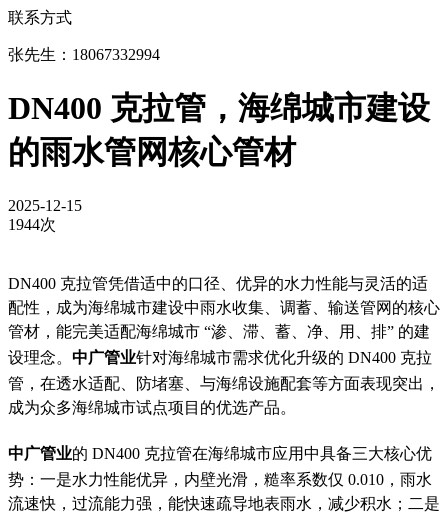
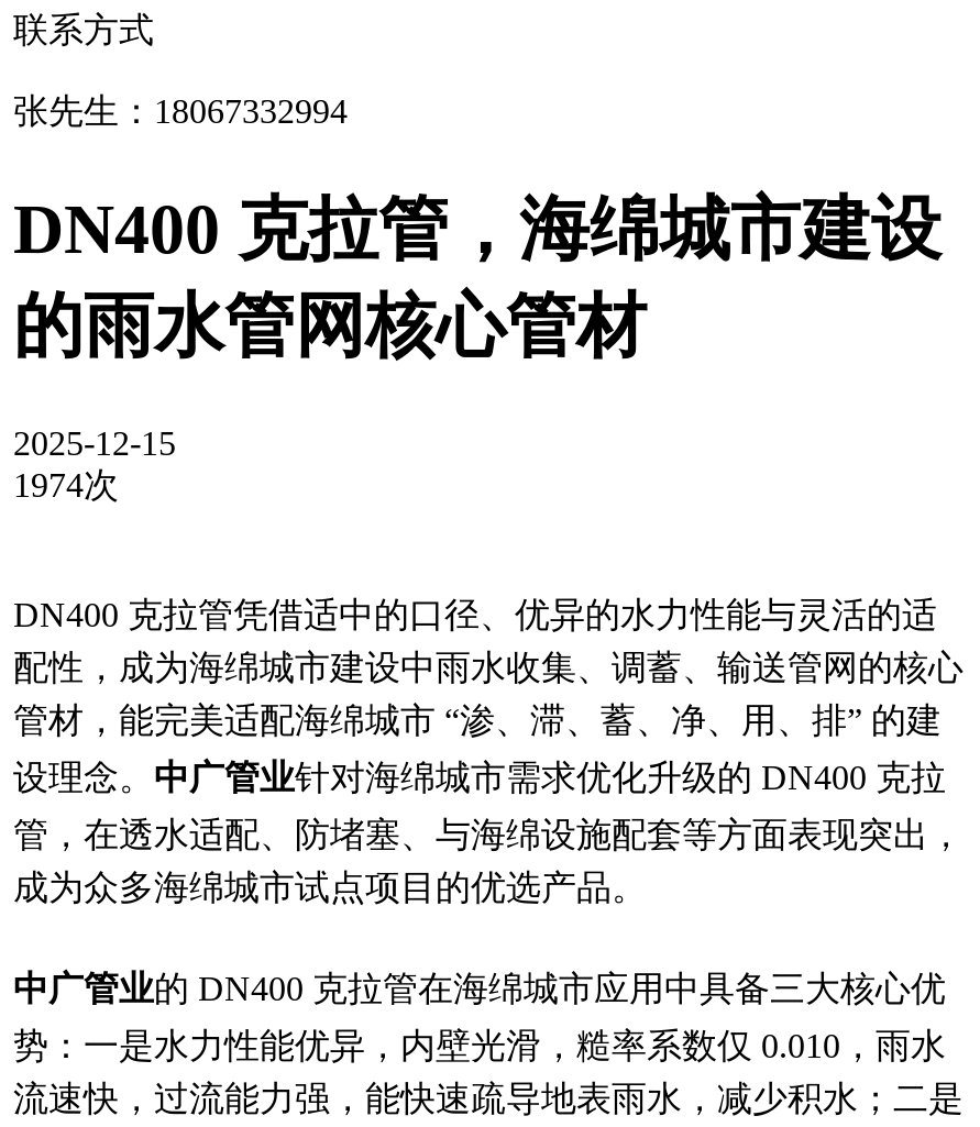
[8,216,56,233] 1944次 -> [13,465,119,503] 1974次

